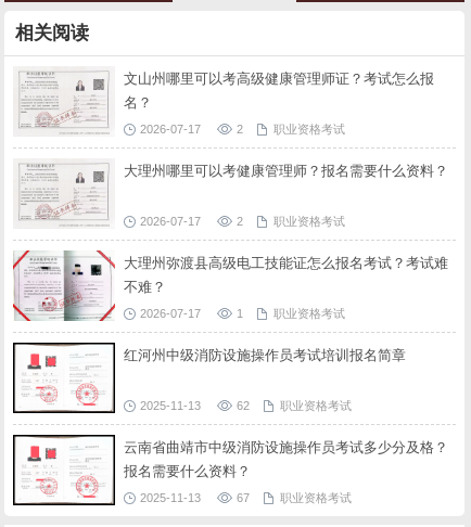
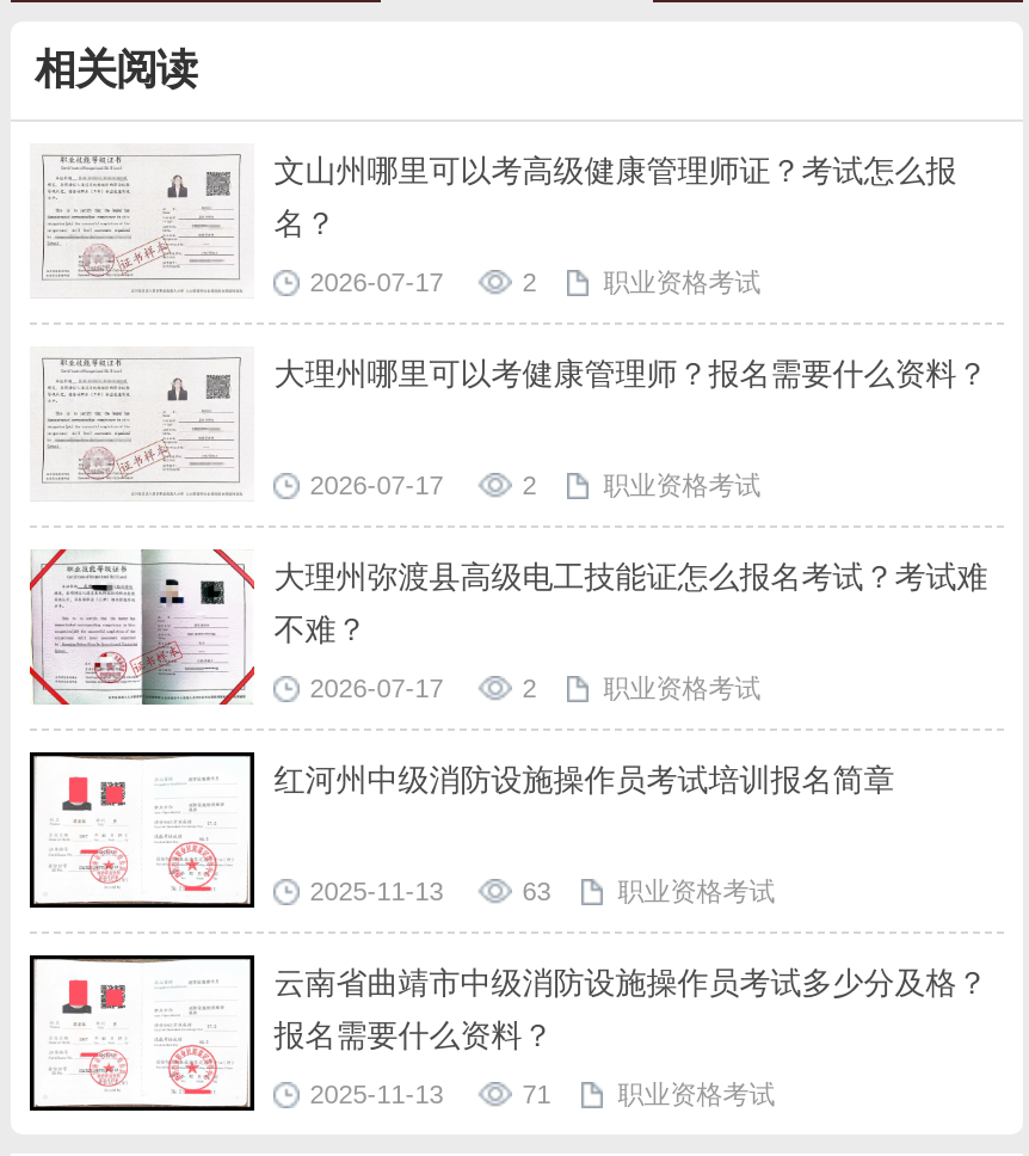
[237,306,243,319] 1 -> [522,673,536,701] 2
[237,399,250,412] 62 -> [522,876,551,904] 63
[237,491,250,504] 67 -> [522,1078,551,1107] 71

